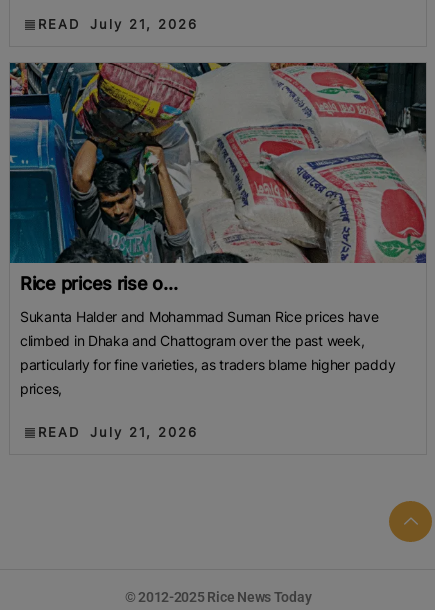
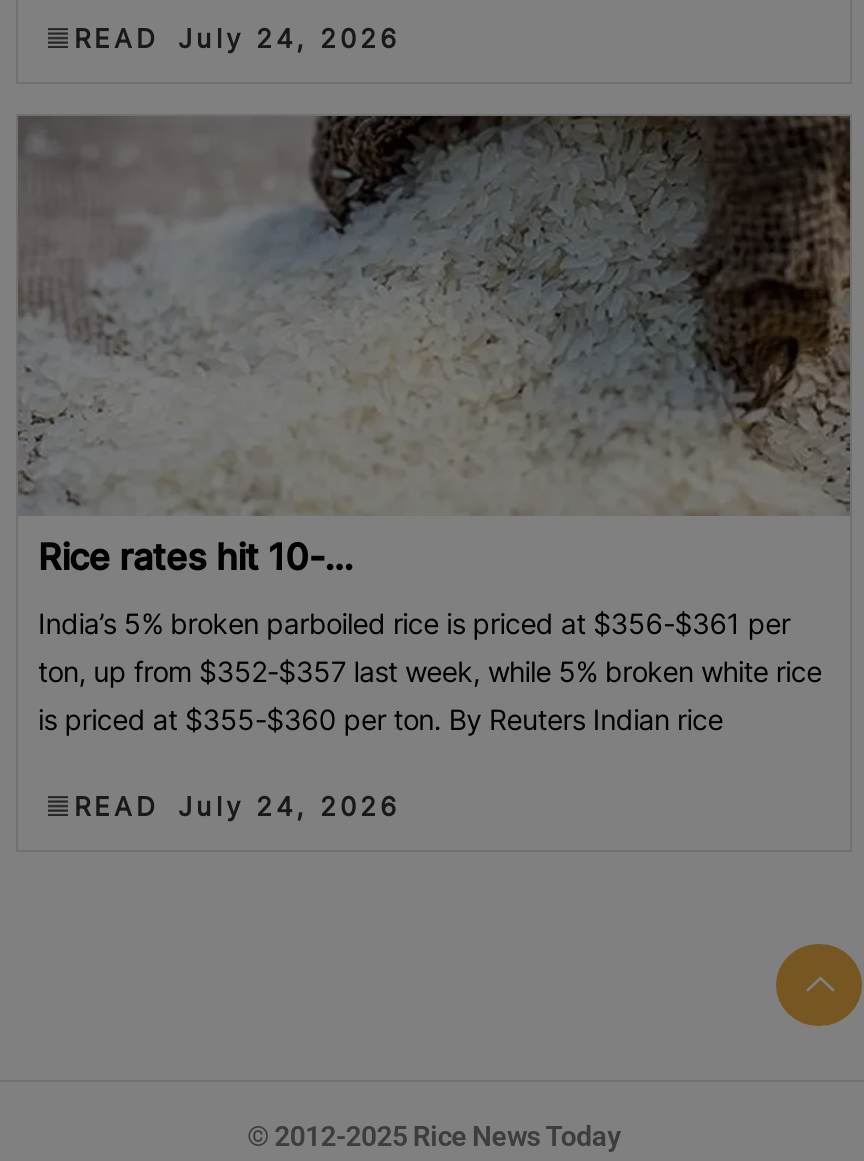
[38,16,198,32] READ July 21, 2026 -> [74,22,400,54] READ July 24, 2026
[9,62,426,294] [image] | Rice prices rise o... -> [16,113,852,578] [image] | Rice rates hit 10-...
[20,308,395,397] Sukanta Halder and Mohammad Suman Rice prices have | climbed in Dhaka and Chattogram over the past week, | particularly for fine varieties, as traders blame higher paddy | prices, -> [38,606,822,736] India’s 5% broken parboiled rice is priced at $356-$361 per | ton, up from $352-$357 last week, while 5% broken white rice | is priced at $355-$360 per ton. By Reuters Indian rice
[38,424,198,440] READ July 21, 2026 -> [74,790,400,822] READ July 24, 2026

